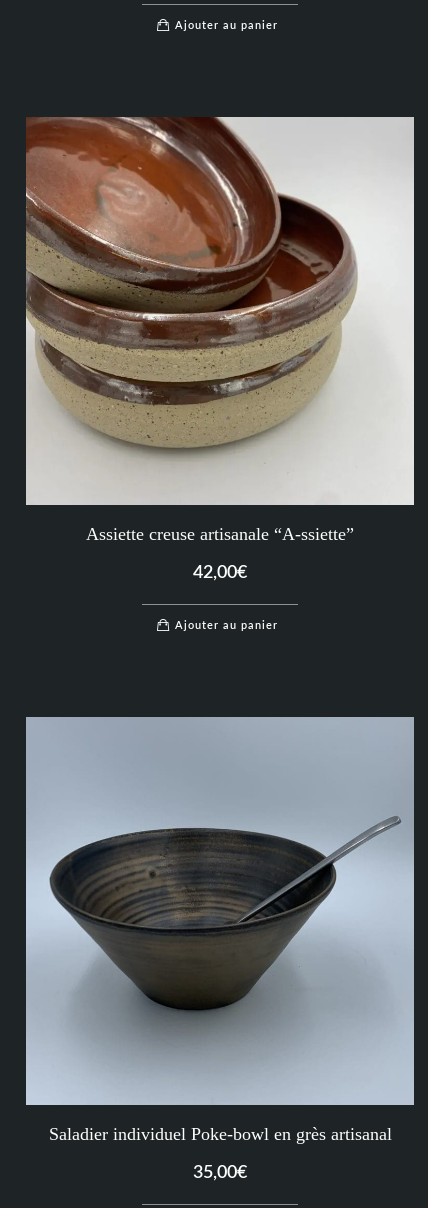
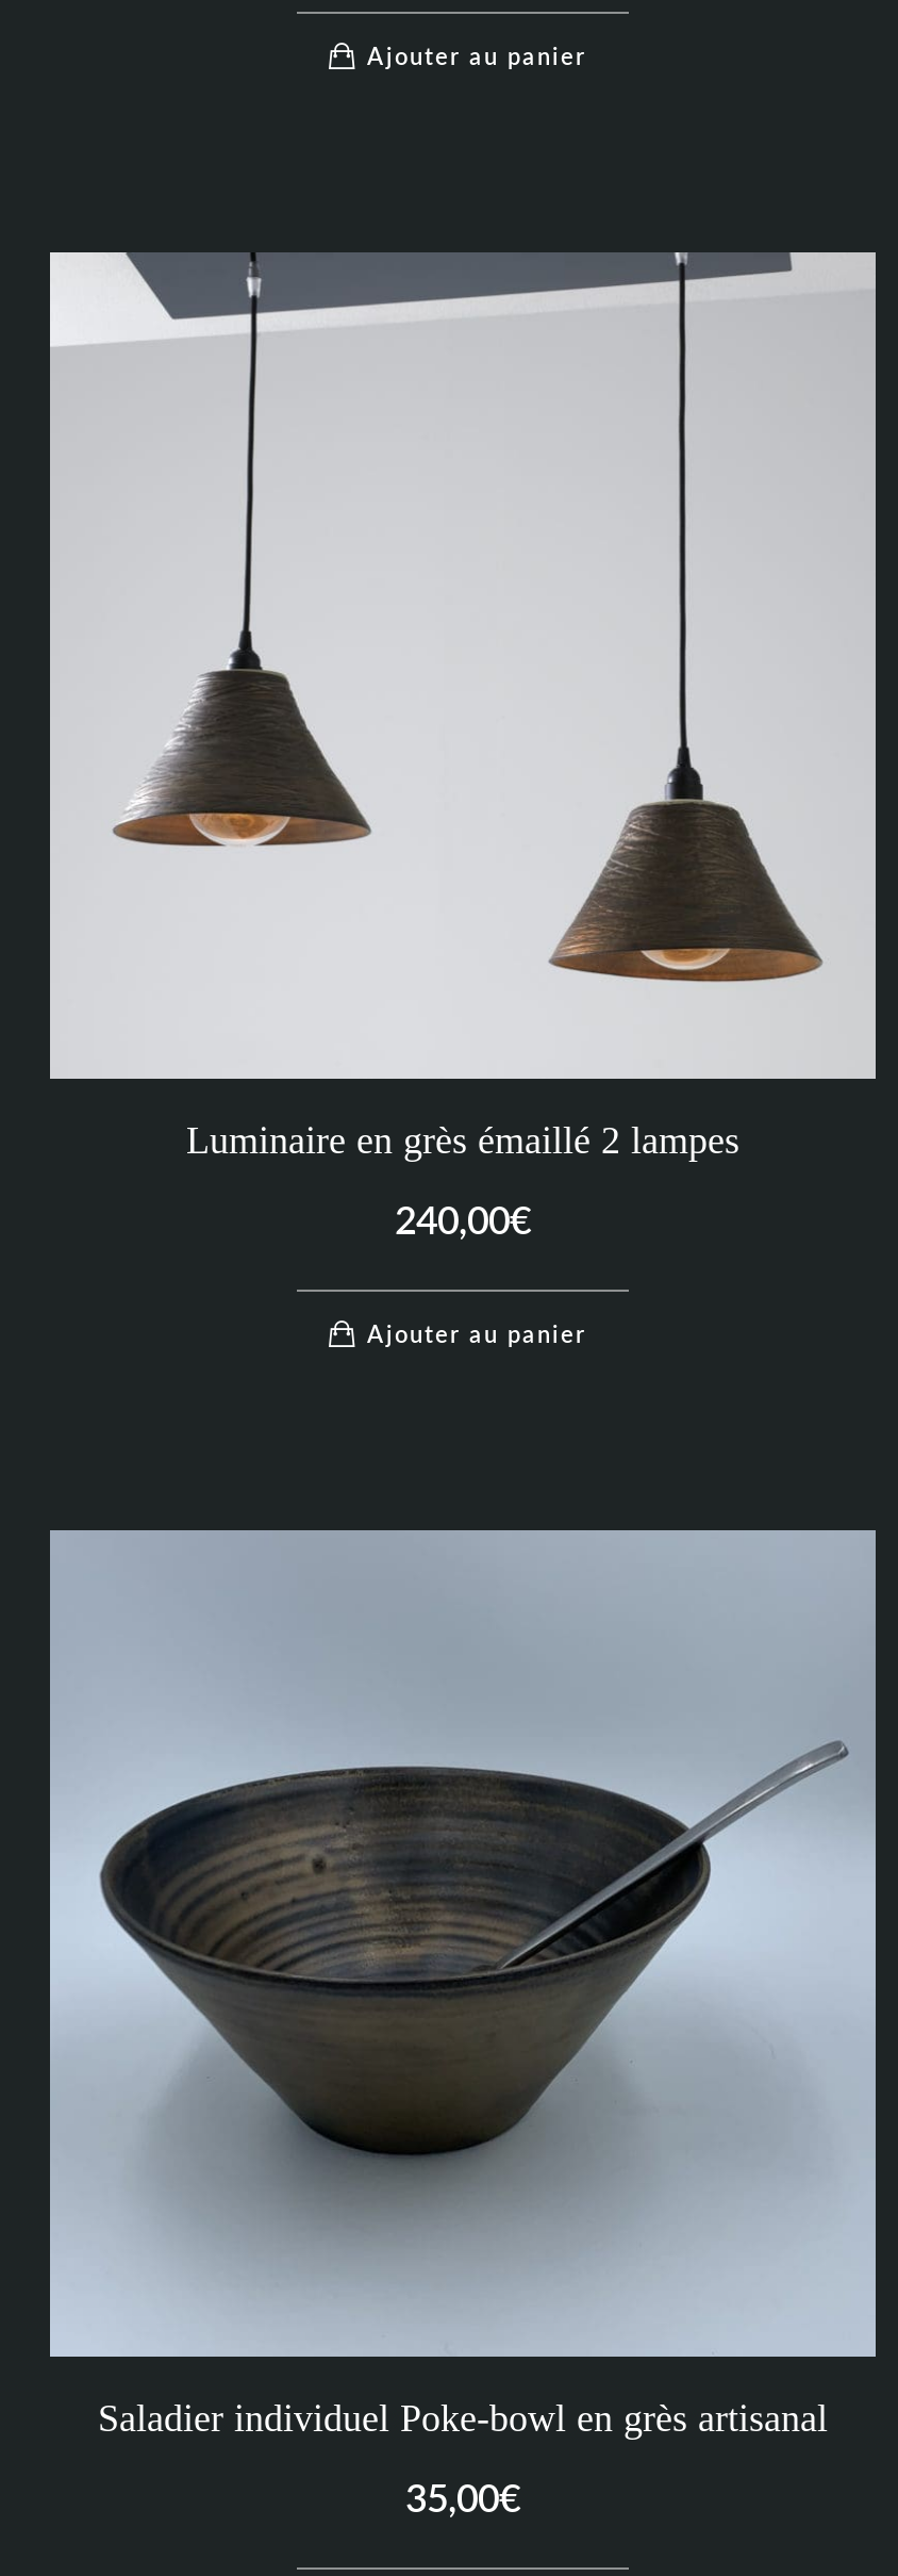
[25,116,412,543] [image] | Assiette creuse artisanale “A-ssiette” -> [48,250,876,1161] [image] | Luminaire en grès émaillé 2 lampes
[193,563,247,581] 42,00€ -> [395,1203,531,1242] 240,00€

